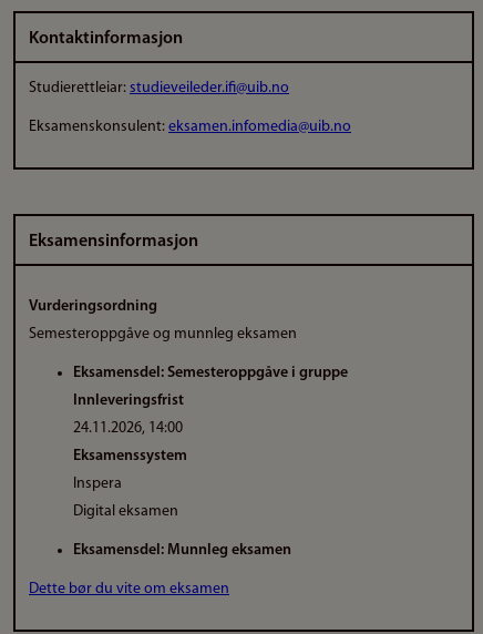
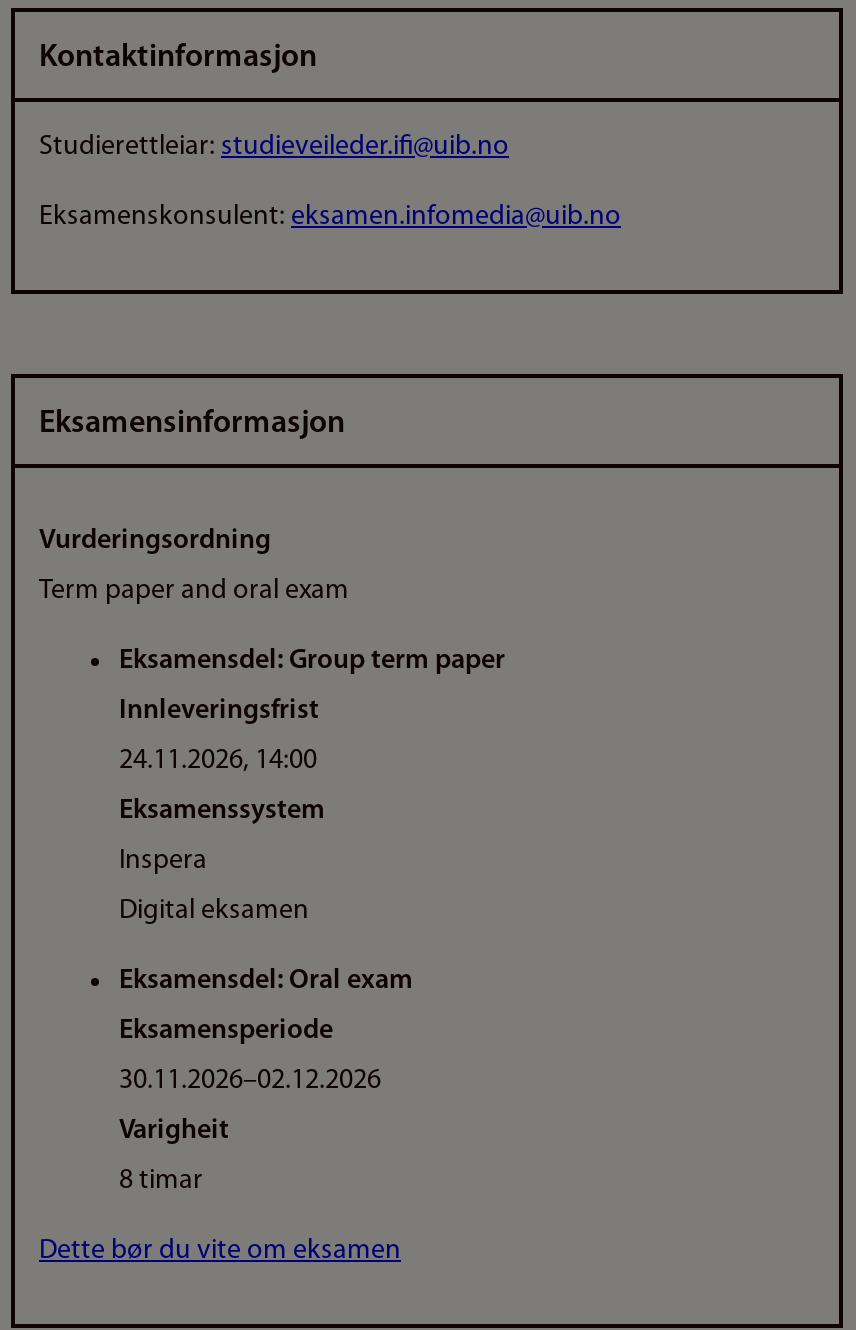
[29,326,297,342] Semesteroppgåve og munnleg eksamen -> [39,576,349,606] Term paper and oral exam
[73,365,348,381] Eksamensdel: Semesteroppgåve i gruppe -> [119,646,505,676] Eksamensdel: Group term paper
[73,542,291,559] Eksamensdel: Munnleg eksamen -> [119,966,413,1196] Eksamensdel: Oral exam | Eksamensperiode | 30.11.2026–02.12.2026 | Varigheit | 8 timar

